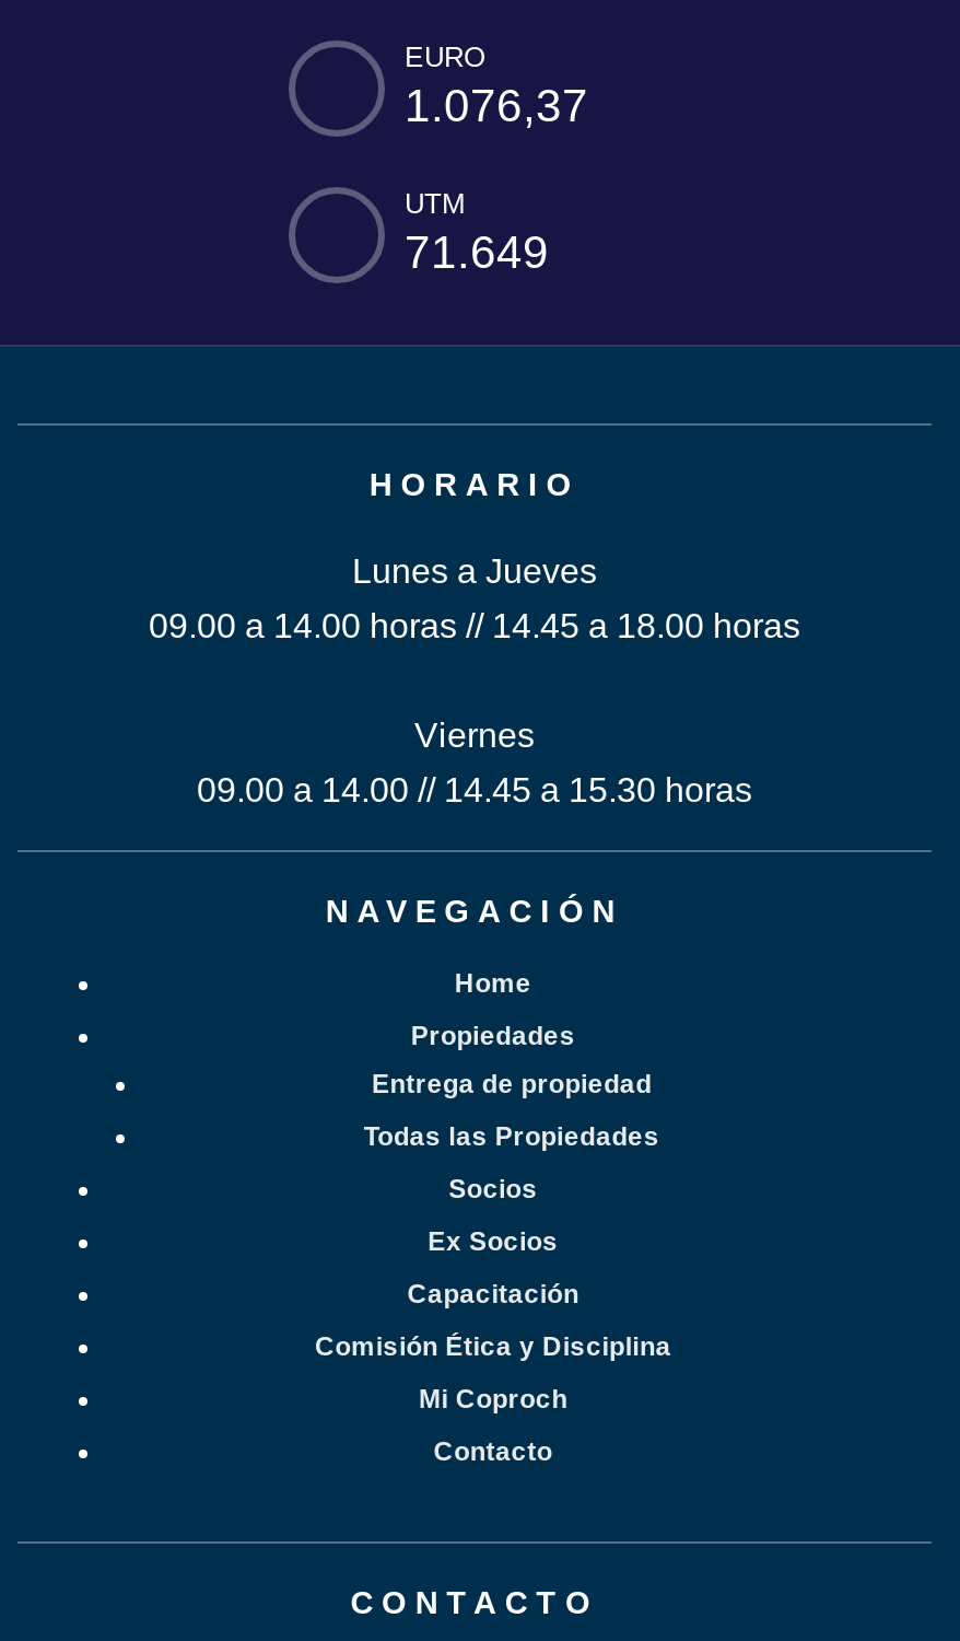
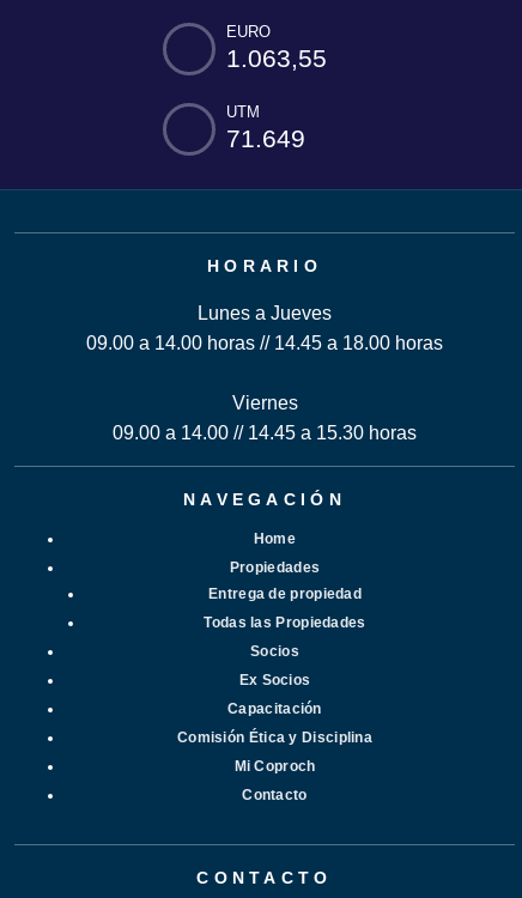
[405,80,588,130] 1.076,37 -> [226,44,327,72] 1.063,55

